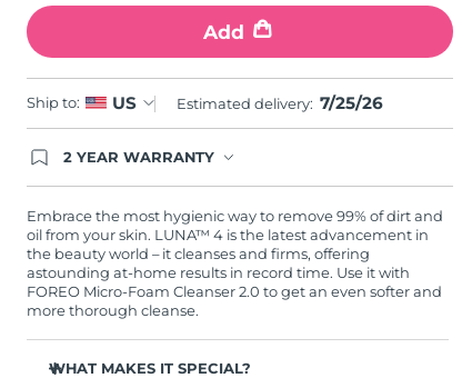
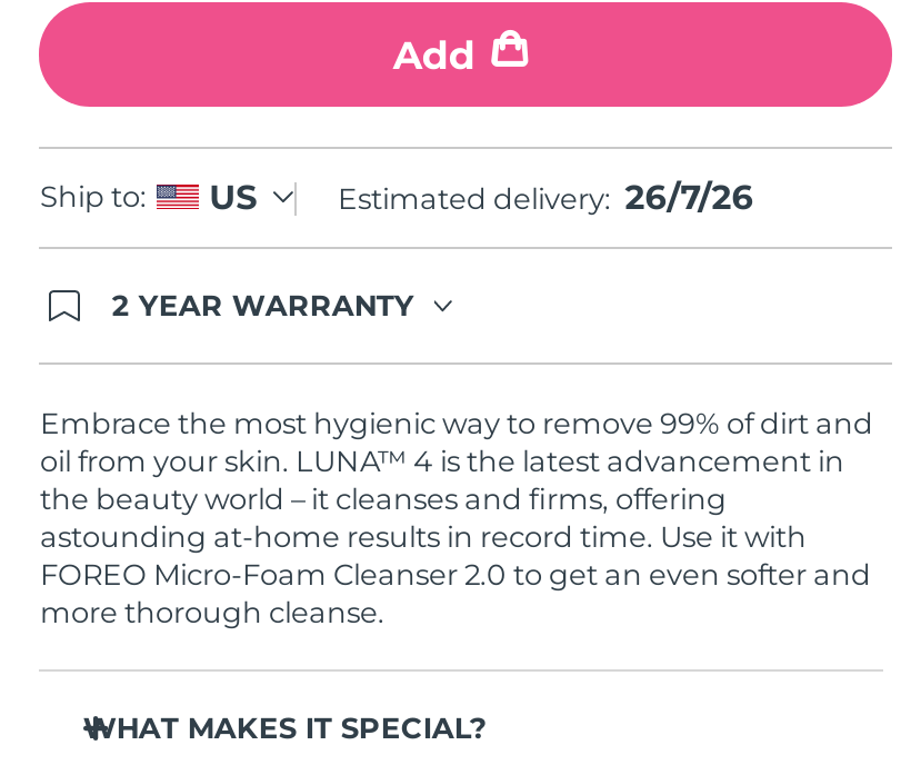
[176,92,383,113] Estimated delivery: 7/25/26 -> [338,175,754,217] Estimated delivery: 26/7/26

